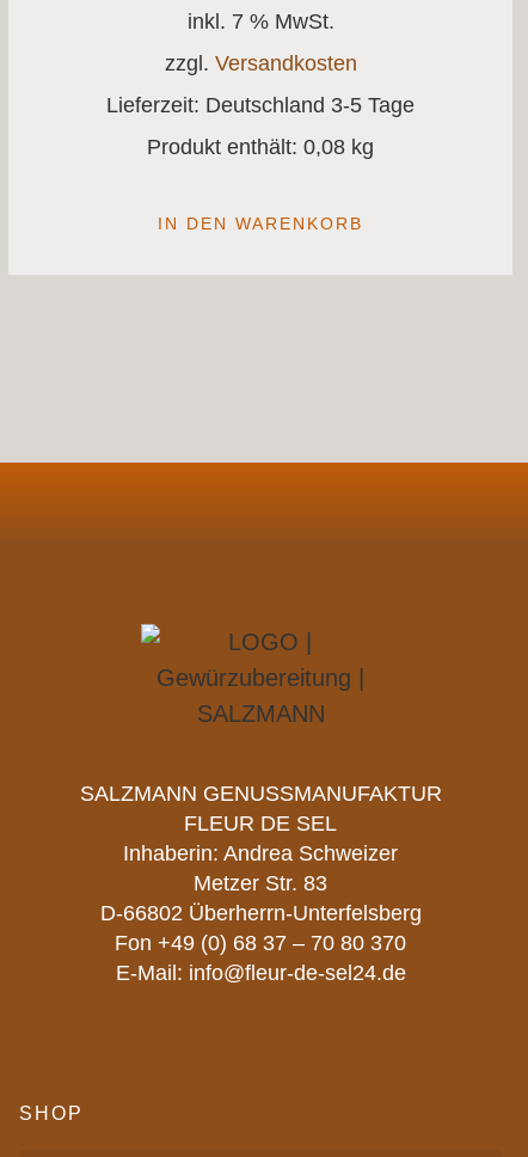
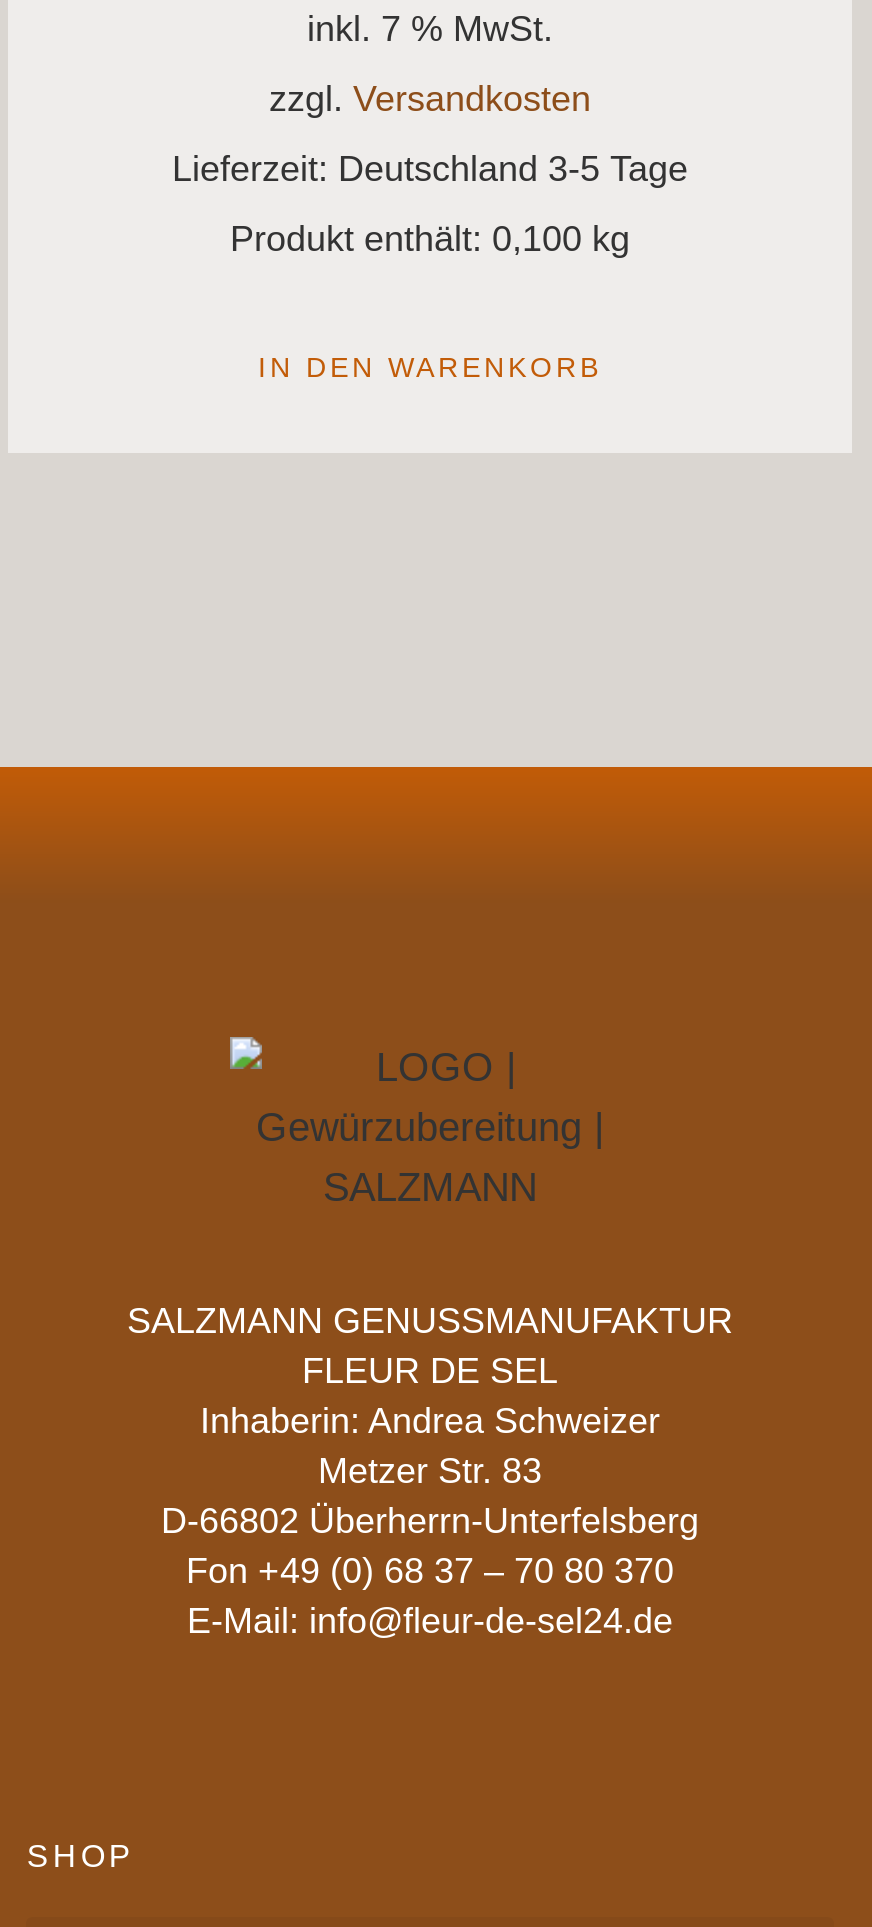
[147,135,374,159] Produkt enthält: 0,08 kg -> [230,219,630,259] Produkt enthält: 0,100 kg

